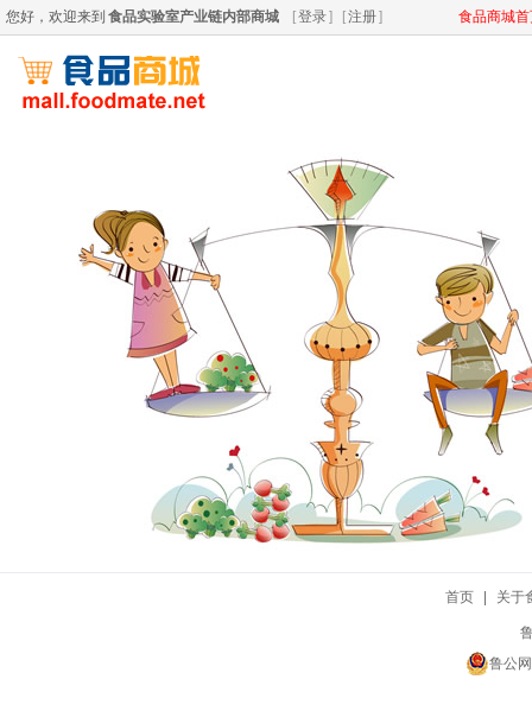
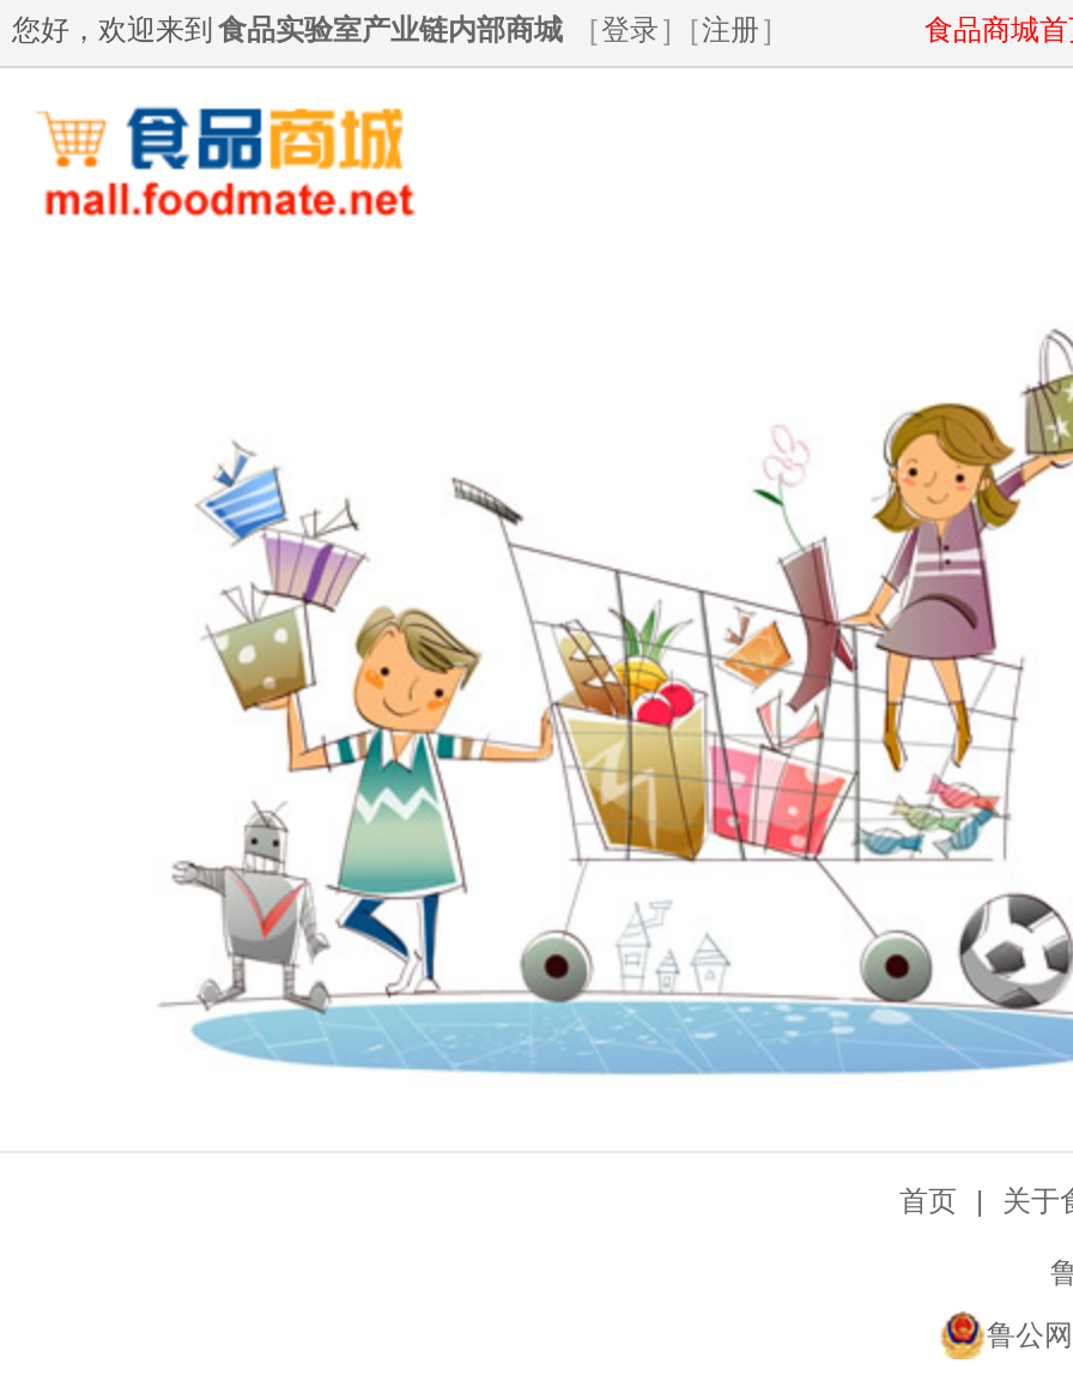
[77,158,528,544] [image] -> [160,317,1066,1091] [image]

